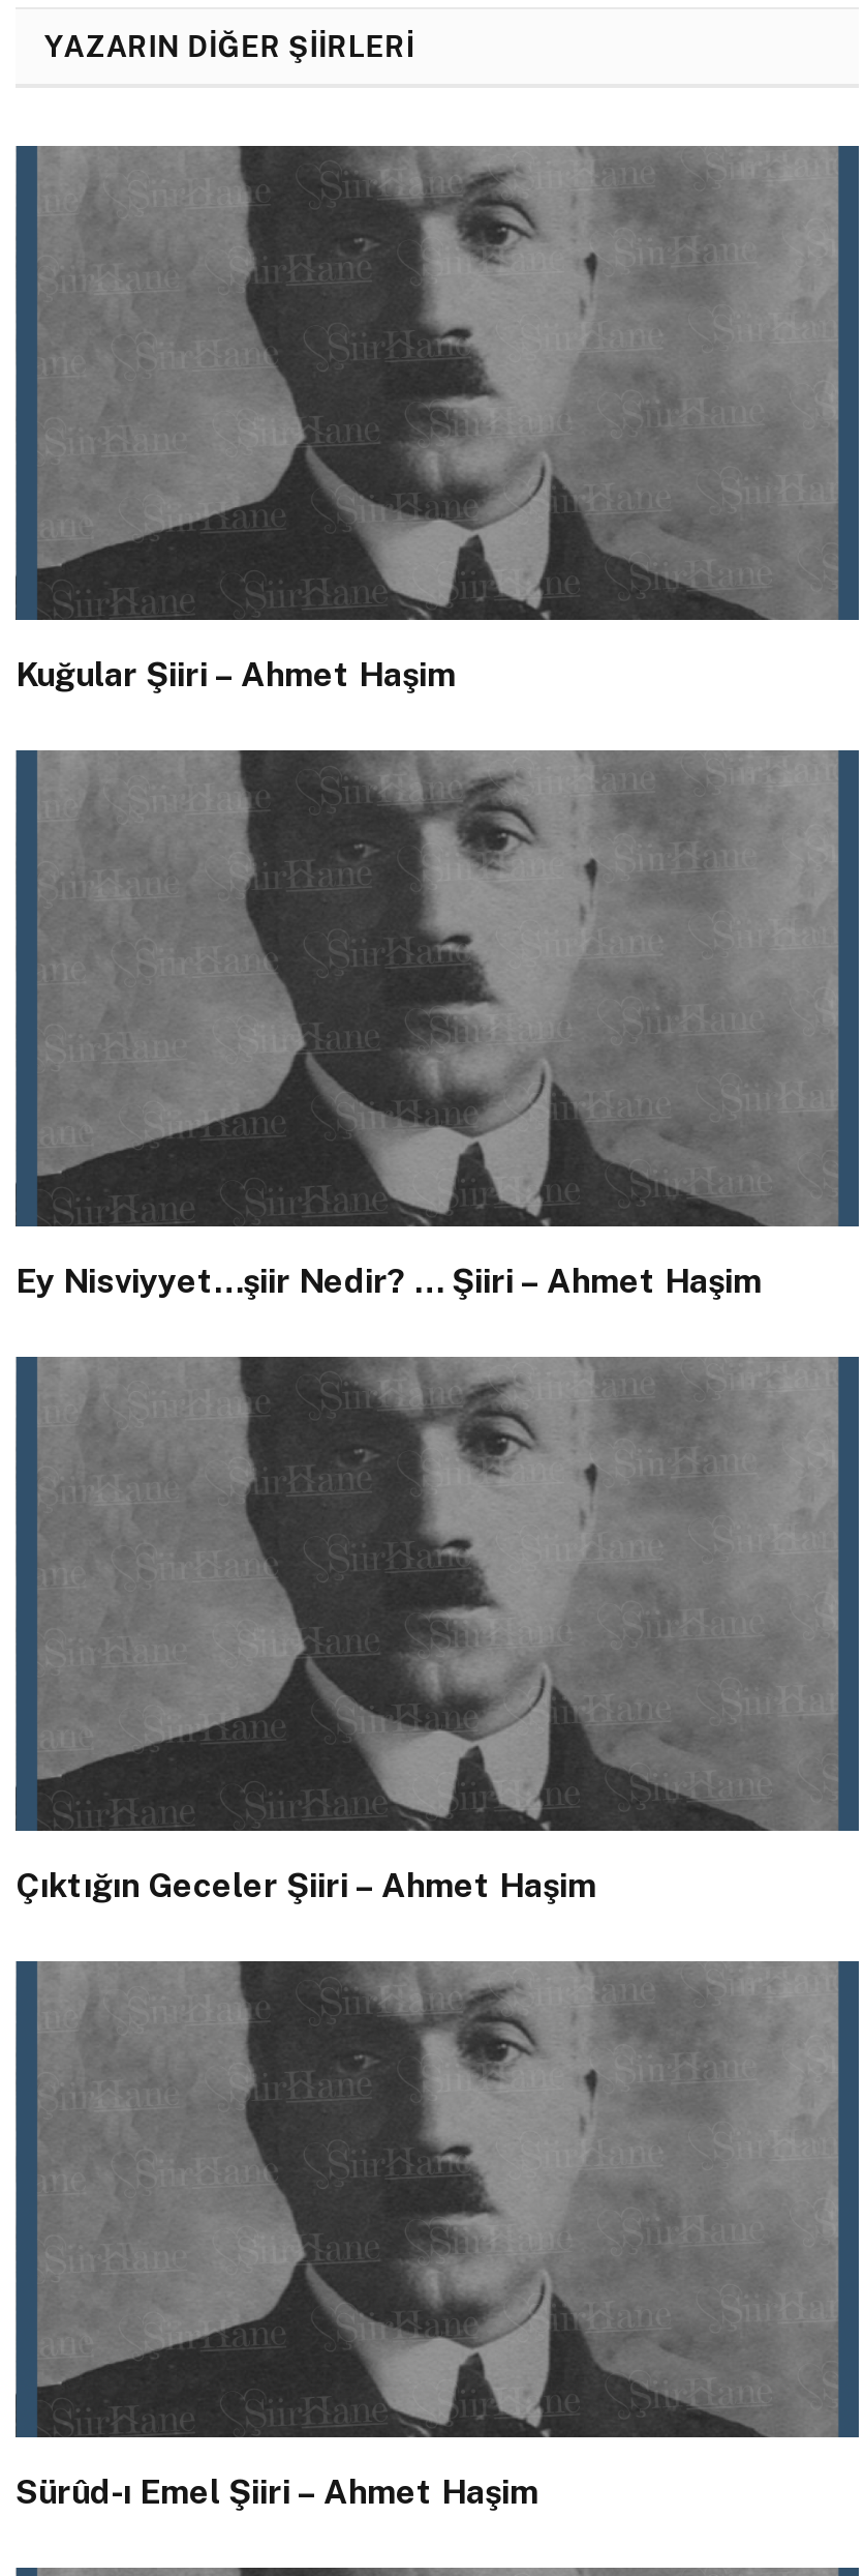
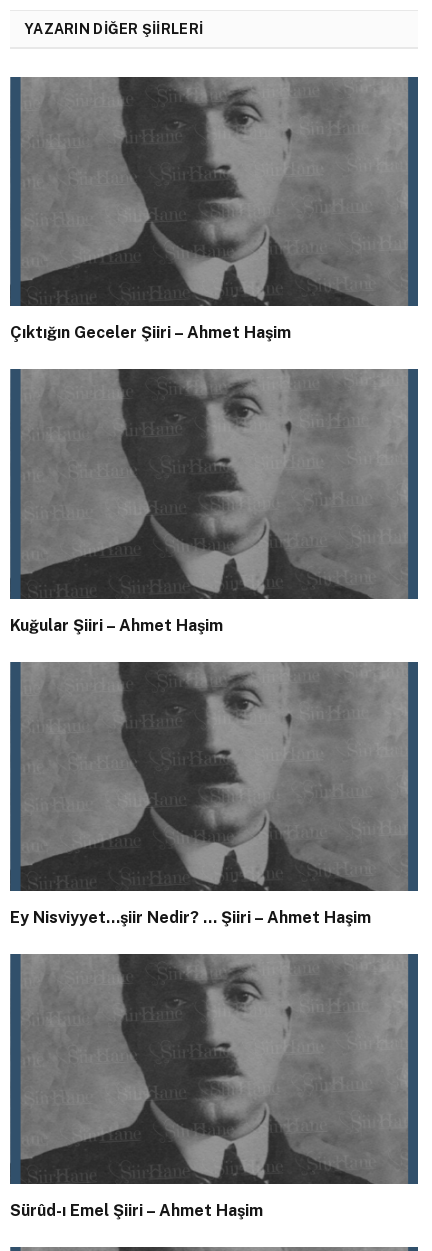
moved [16,655,762,1300] -> [10,615,371,927]: Kuğular Şiiri – Ahmet Haşim | Ey Nisviyyet…şiir Nedir? … Şiiri – Ahmet Haşim
moved [16,1866,596,1905] -> [10,323,291,342]: Çıktığın Geceler Şiiri – Ahmet Haşim

